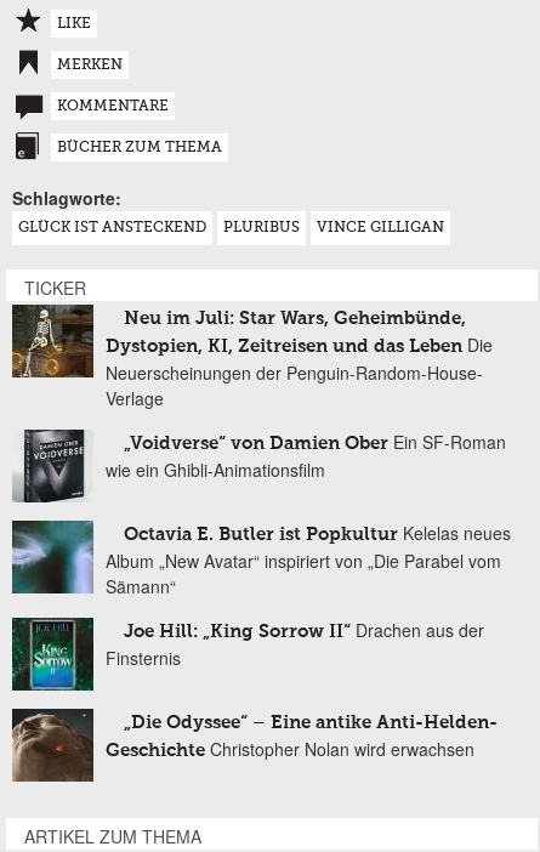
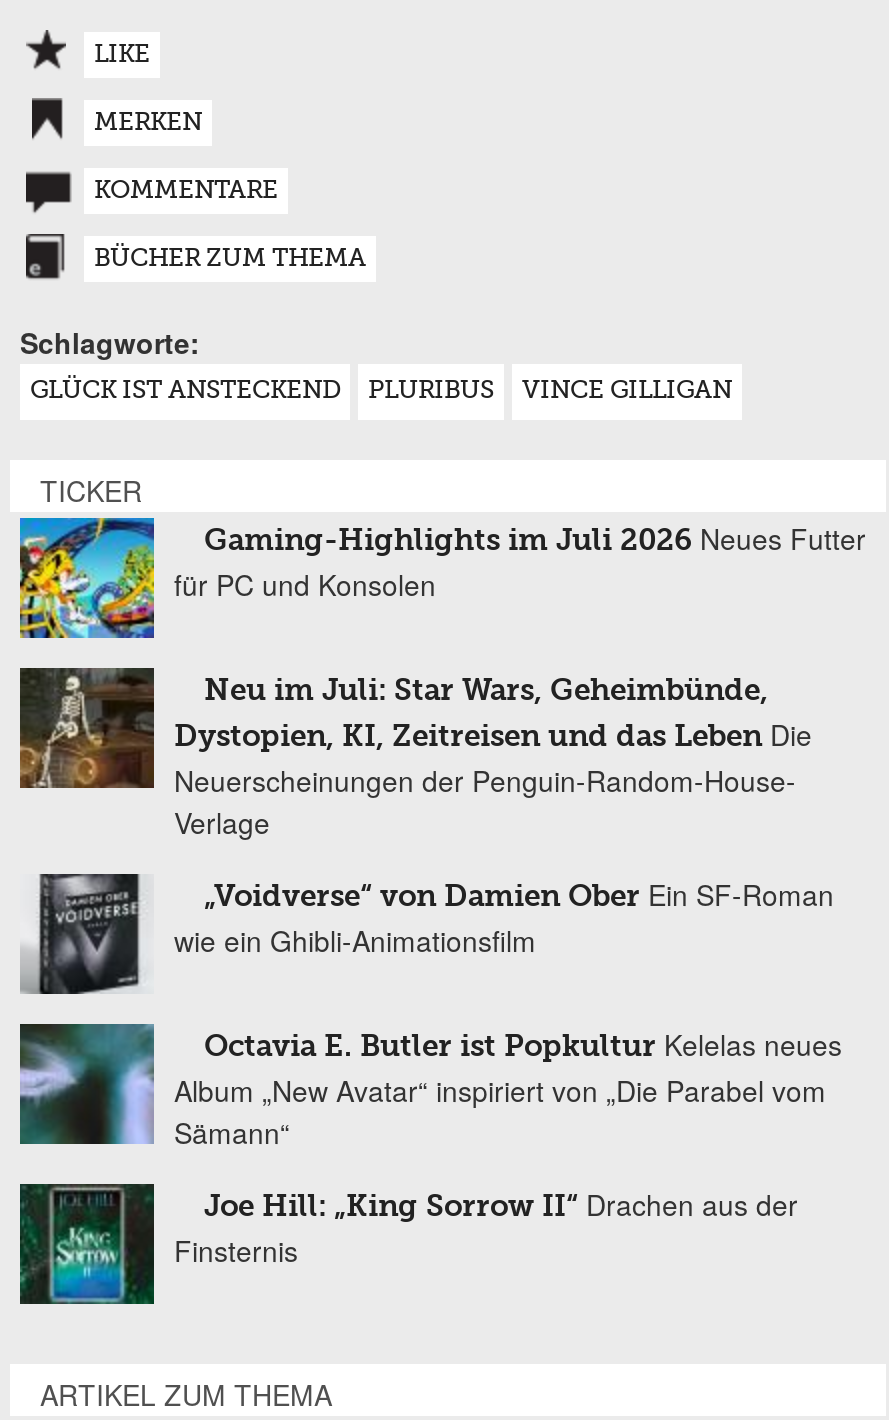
moved [10,303,511,670] -> [16,666,842,1270]: [image] | Neu im Juli: Star Wars, Geheimbünde, | Dystopien, KI, Zeitreisen und das Leben Die | ... | Joe Hill: „King Sorrow II“ Drachen aus der | Finsternis
none -> [18,516,866,640] [image] | Gaming-Highlights im Juli 2026 Neues Futter | für PC und Konsolen
[11,710,498,783] [image] | „Die Odyssee“ – Eine antike Anti-Helden- | Geschichte Christopher Nolan wird erwachsen -> none

